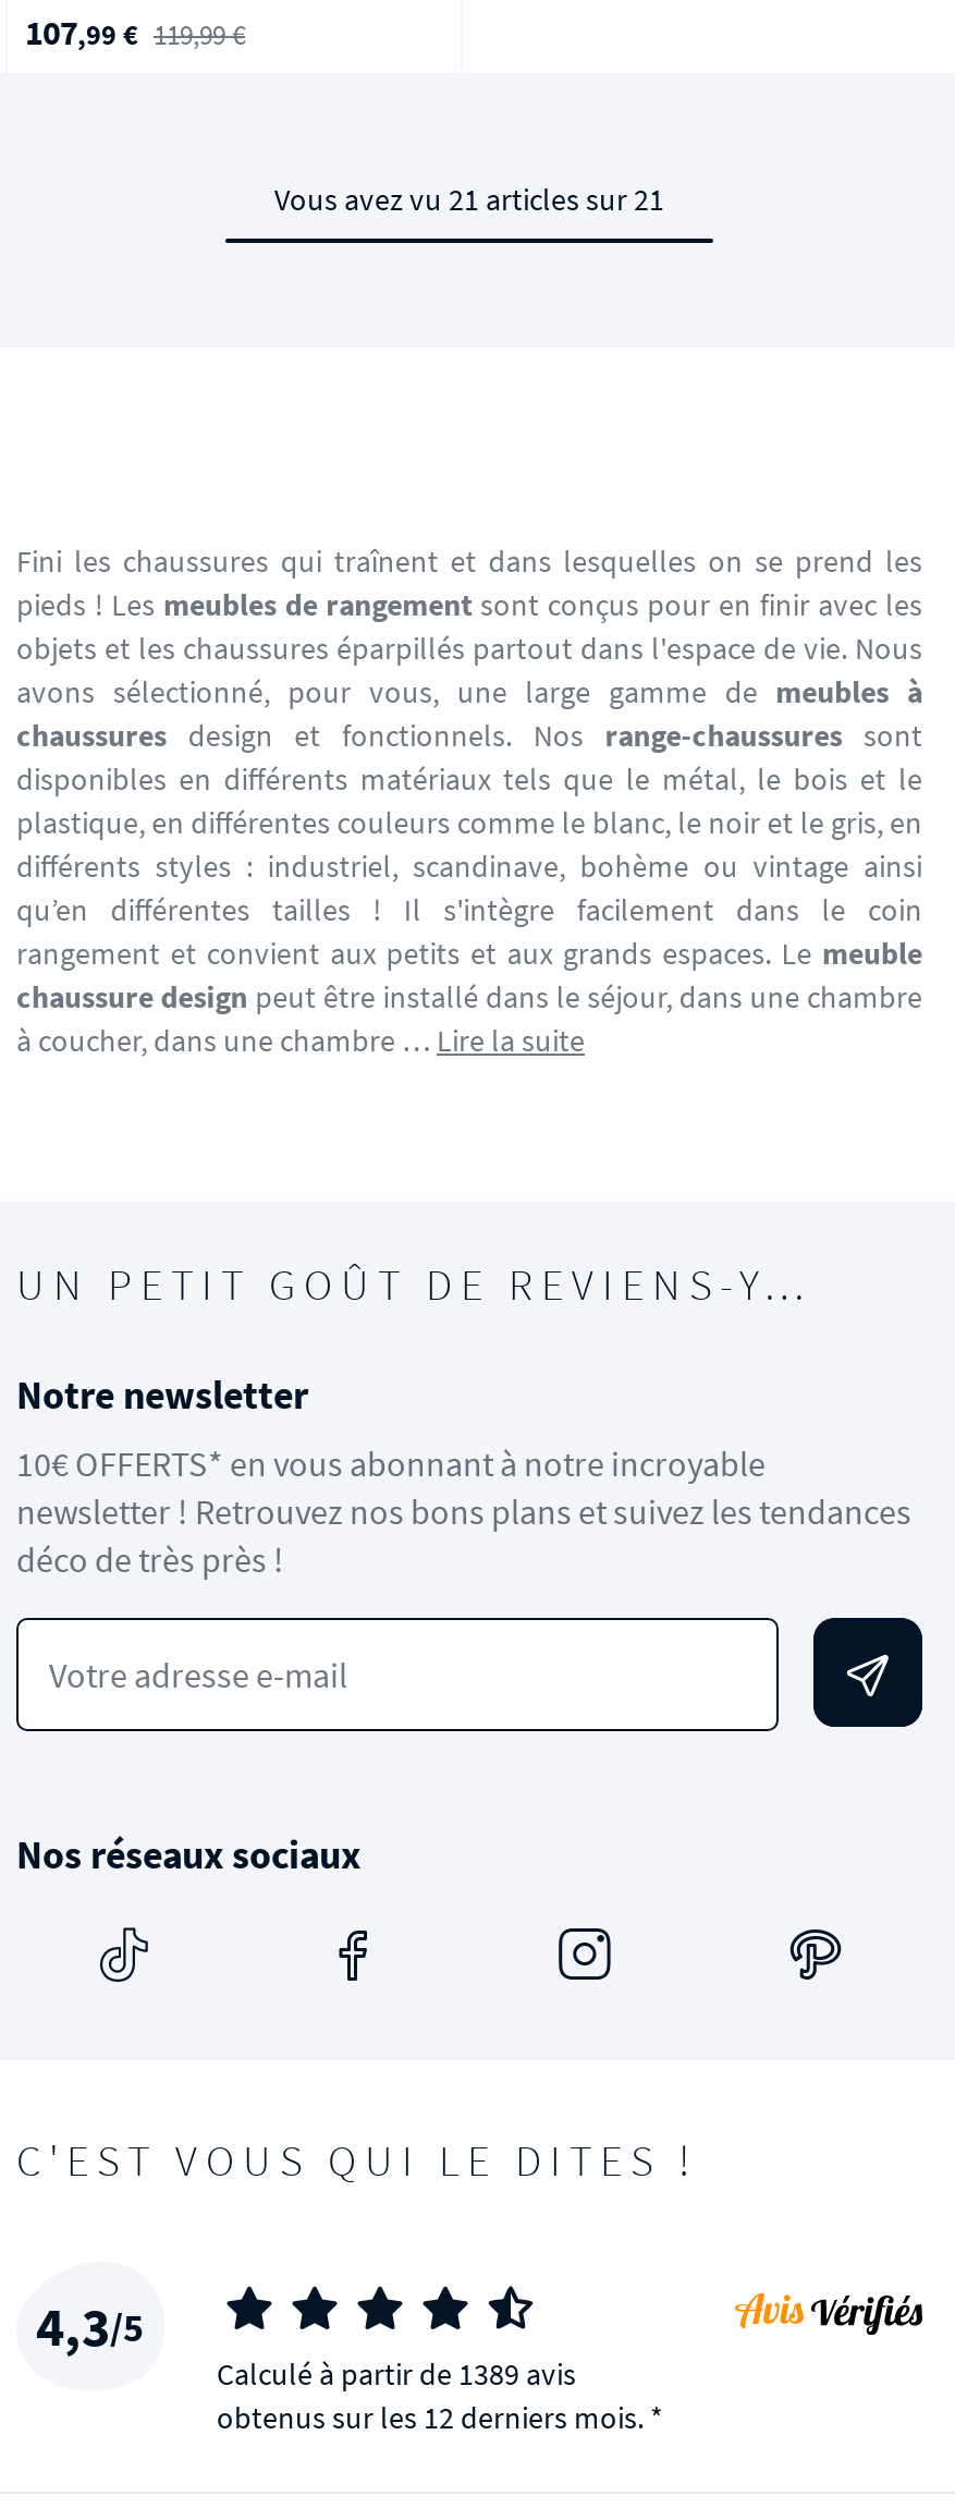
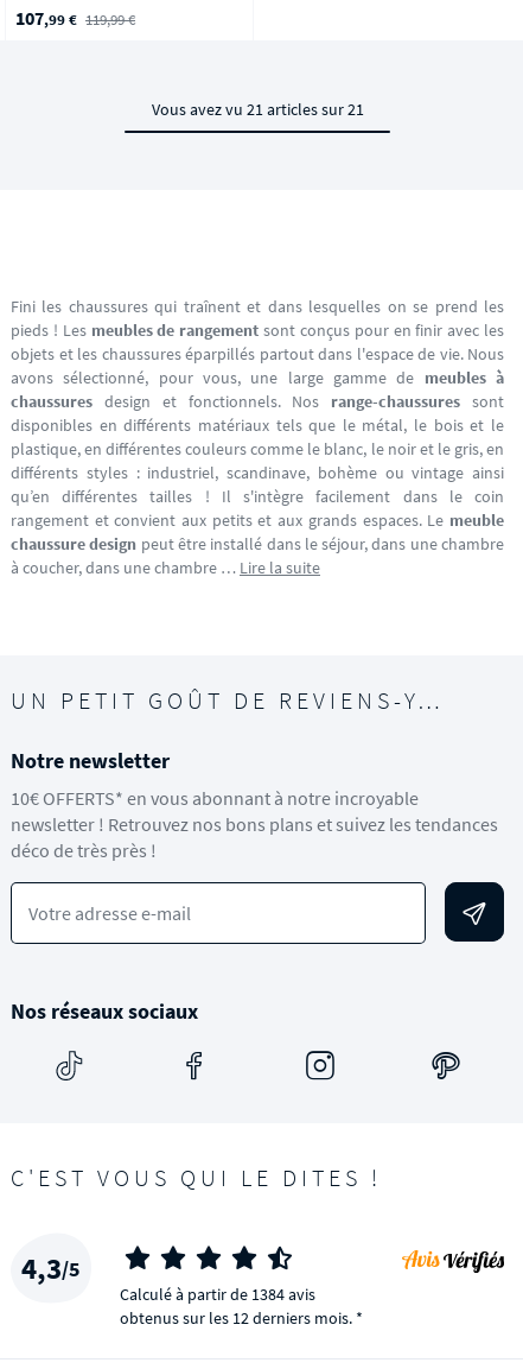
[217,2355,576,2394] Calculé à partir de 1389 avis -> [120,1284,315,1305] Calculé à partir de 1384 avis

